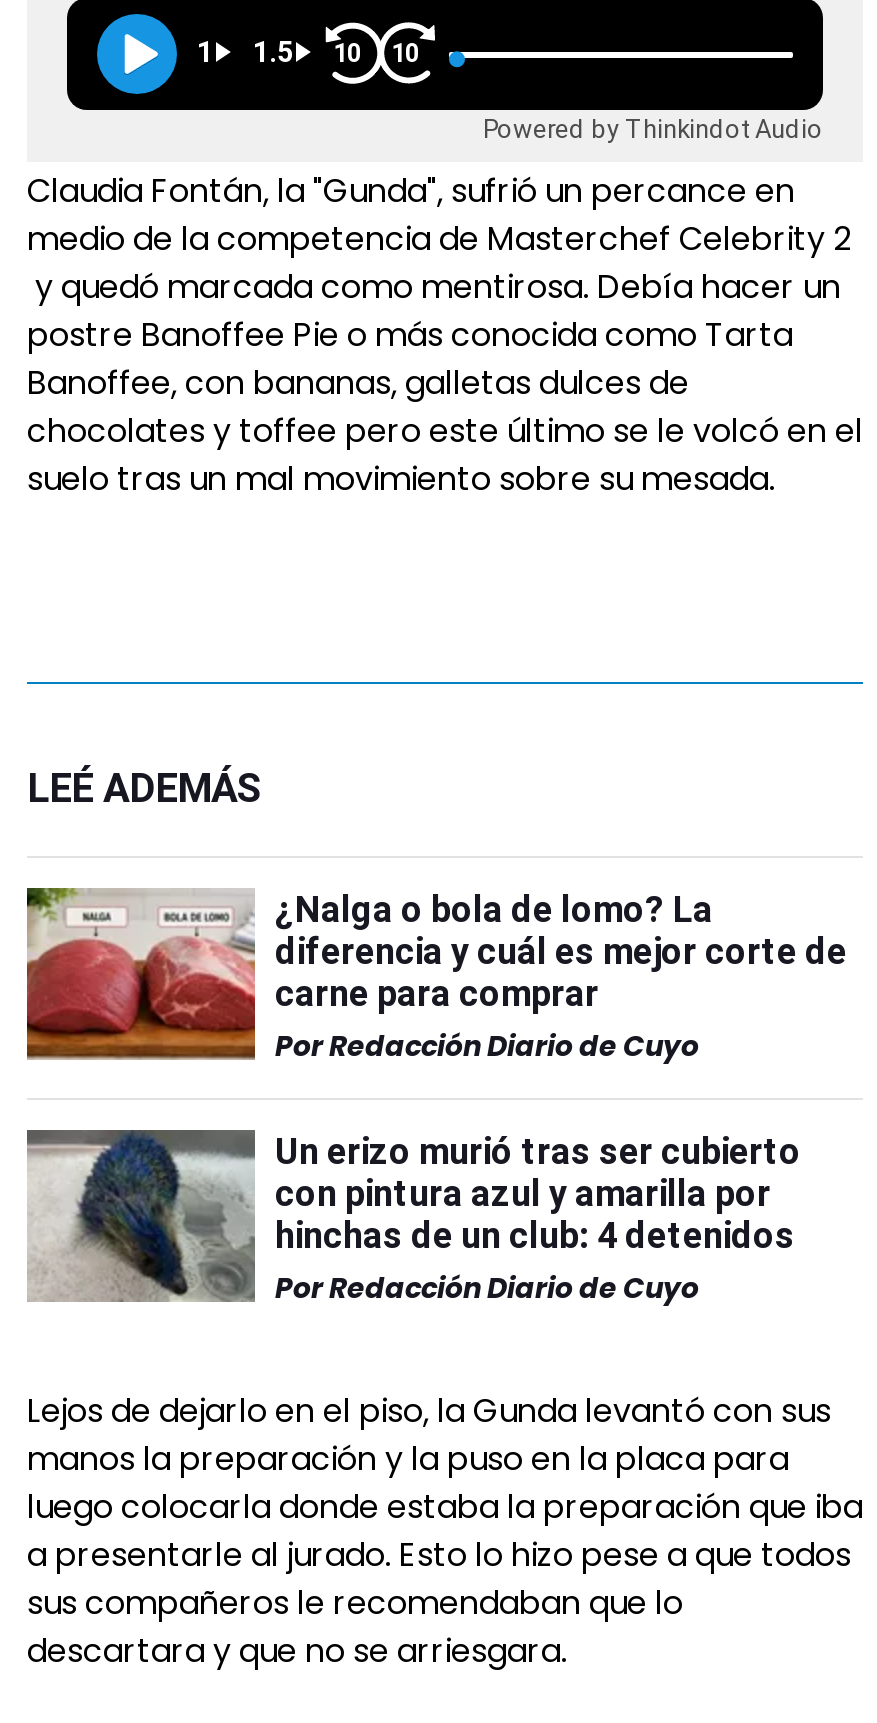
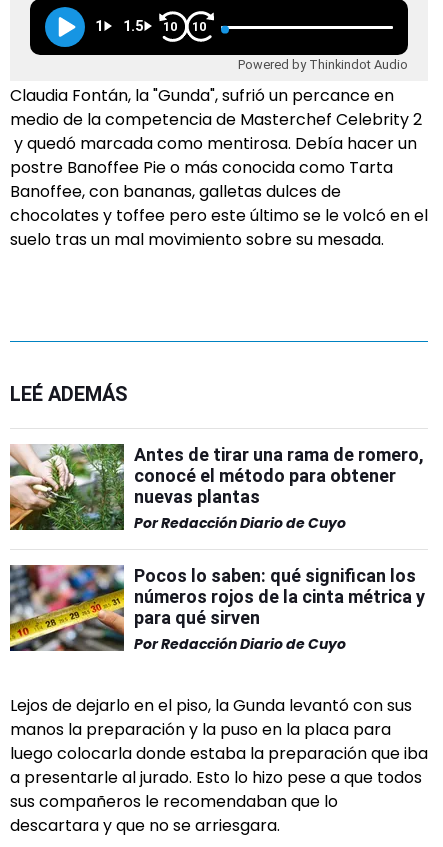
[25,886,847,1060] [image] | ¿Nalga o bola de lomo? La | diferencia y cuál es mejor corte de | carne para comprar -> [9,444,424,531] [image] | Antes de tirar una rama de romero, | conocé el método para obtener | nuevas plantas
[27,1128,801,1302] [image] | Un erizo murió tras ser cubierto | con pintura azul y amarilla por | hinchas de un club: 4 detenidos -> [10,565,425,651] [image] | Pocos lo saben: qué significan los | números rojos de la cinta métrica y | para qué sirven

